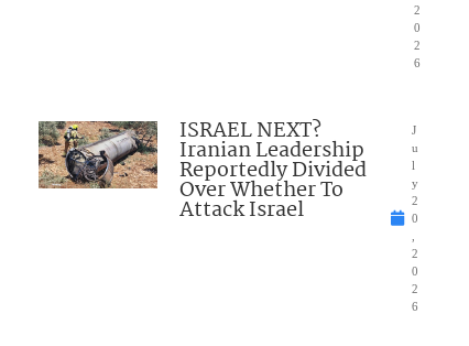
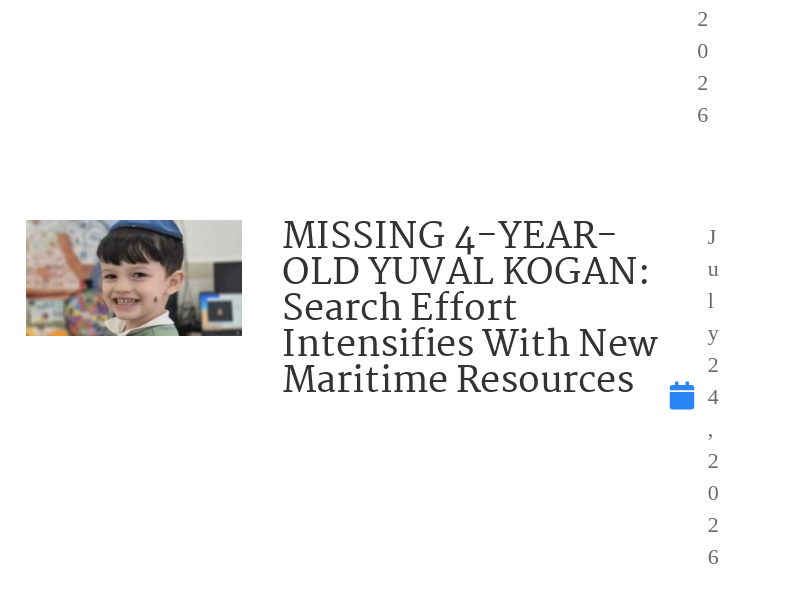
[39,115,367,227] [image] | ISRAEL NEXT? | Iranian Leadership | Reportedly Divided | Over Whether To | Attack Israel -> [24,208,658,412] [image] | MISSING 4-YEAR- | OLD YUVAL KOGAN: | Search Effort | Intensifies With New | Maritime Resources
[411,212,418,225] 0 -> [708,384,720,408] 4

